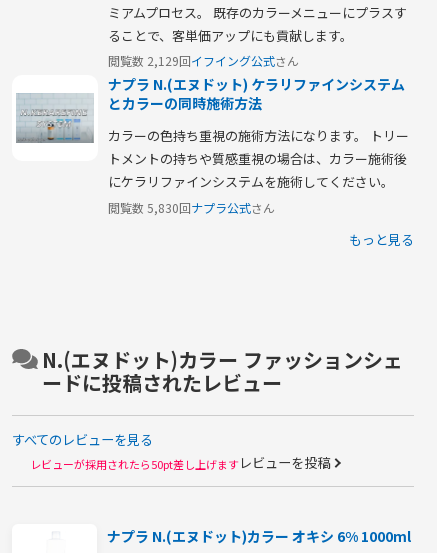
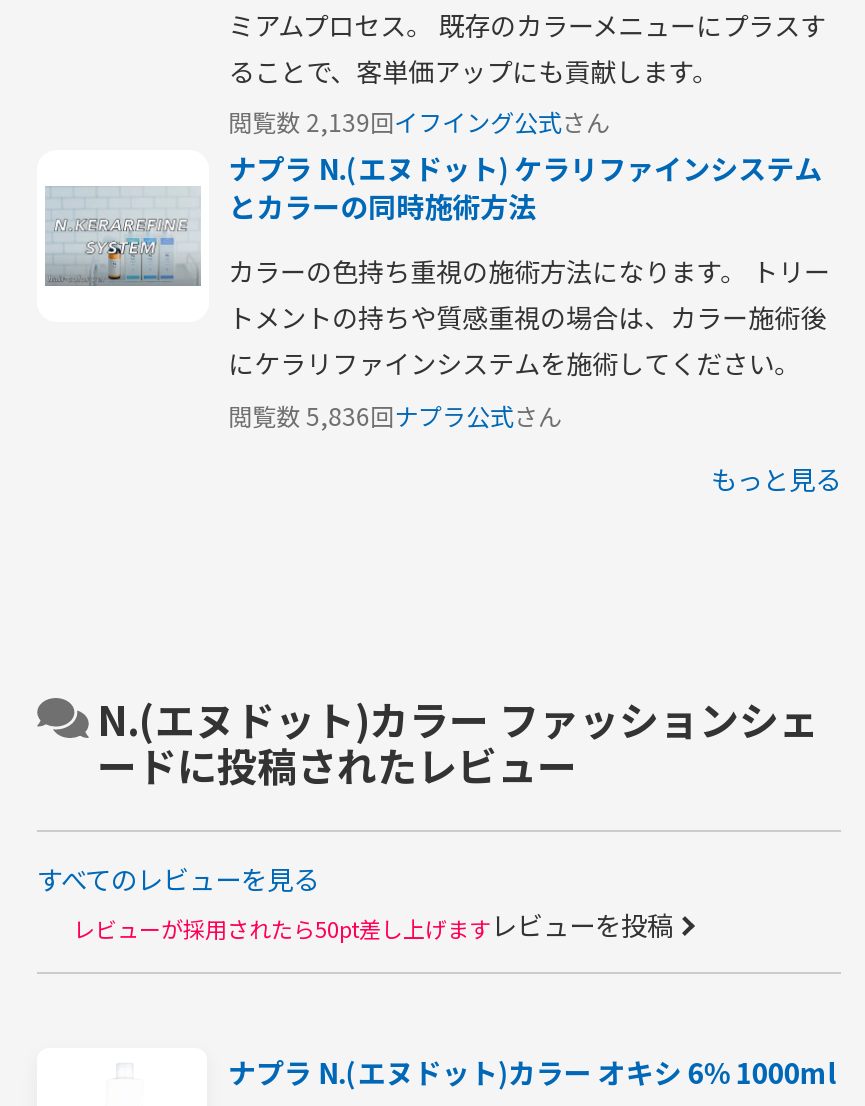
[108,52,299,69] 閲覧数 2,129回イフイング公式さん -> [228,105,610,139] 閲覧数 2,139回イフイング公式さん
[108,199,275,216] 閲覧数 5,830回ナプラ公式さん -> [228,397,562,431] 閲覧数 5,836回ナプラ公式さん

